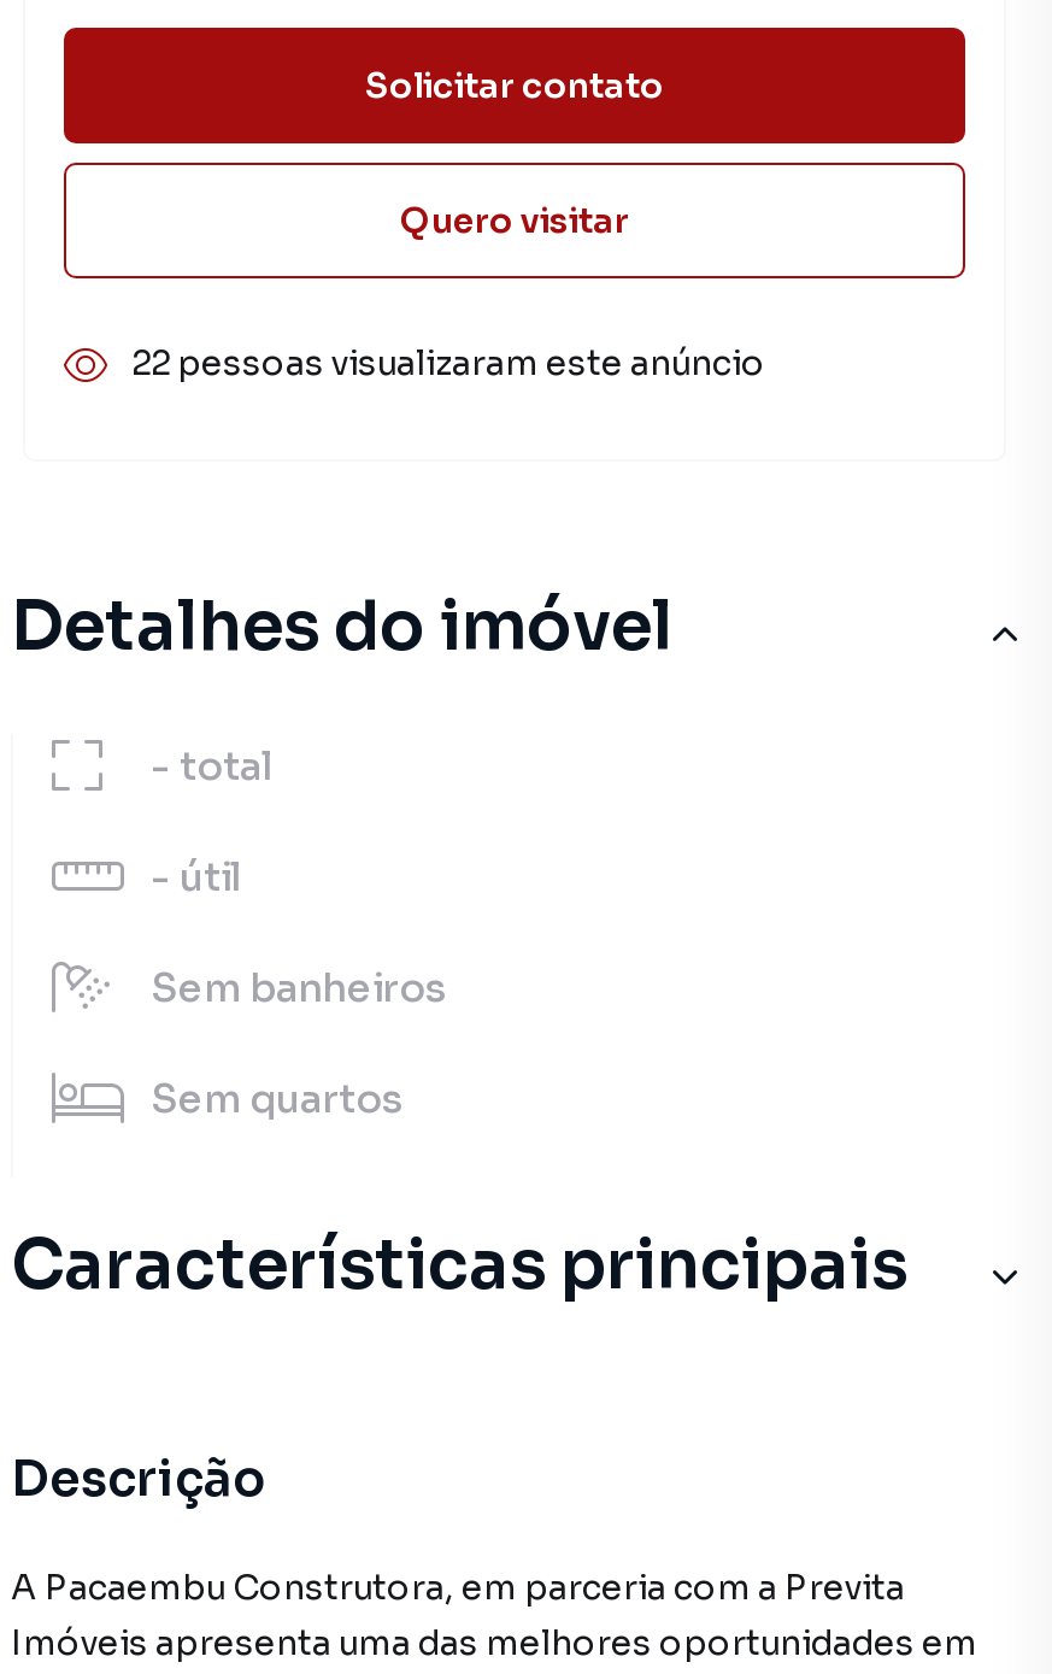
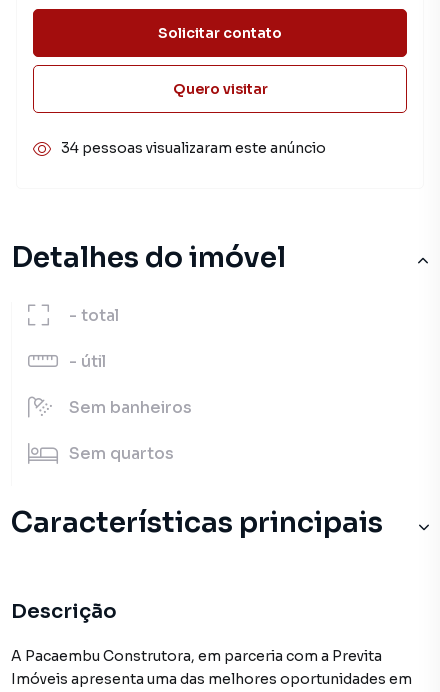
[131,341,765,384] 22 pessoas visualizaram este anúncio -> [61,139,326,157] 34 pessoas visualizaram este anúncio

